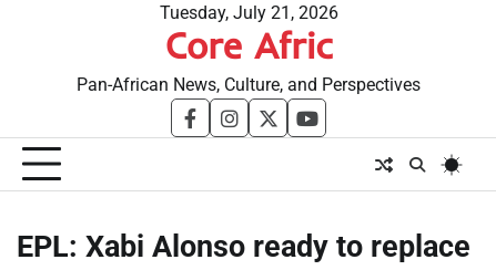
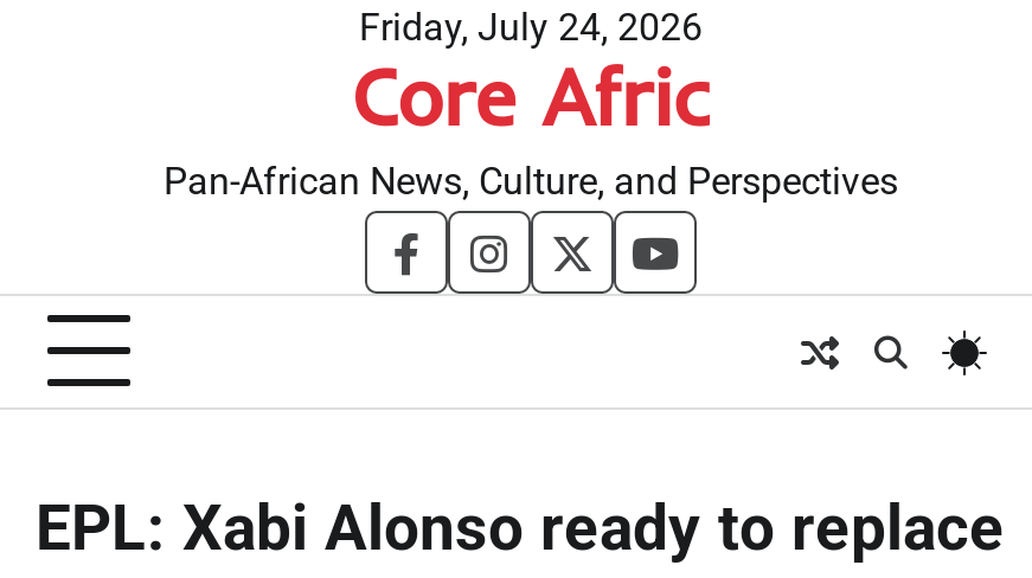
[159,2,338,23] Tuesday, July 21, 2026 -> [359,5,703,50] Friday, July 24, 2026

